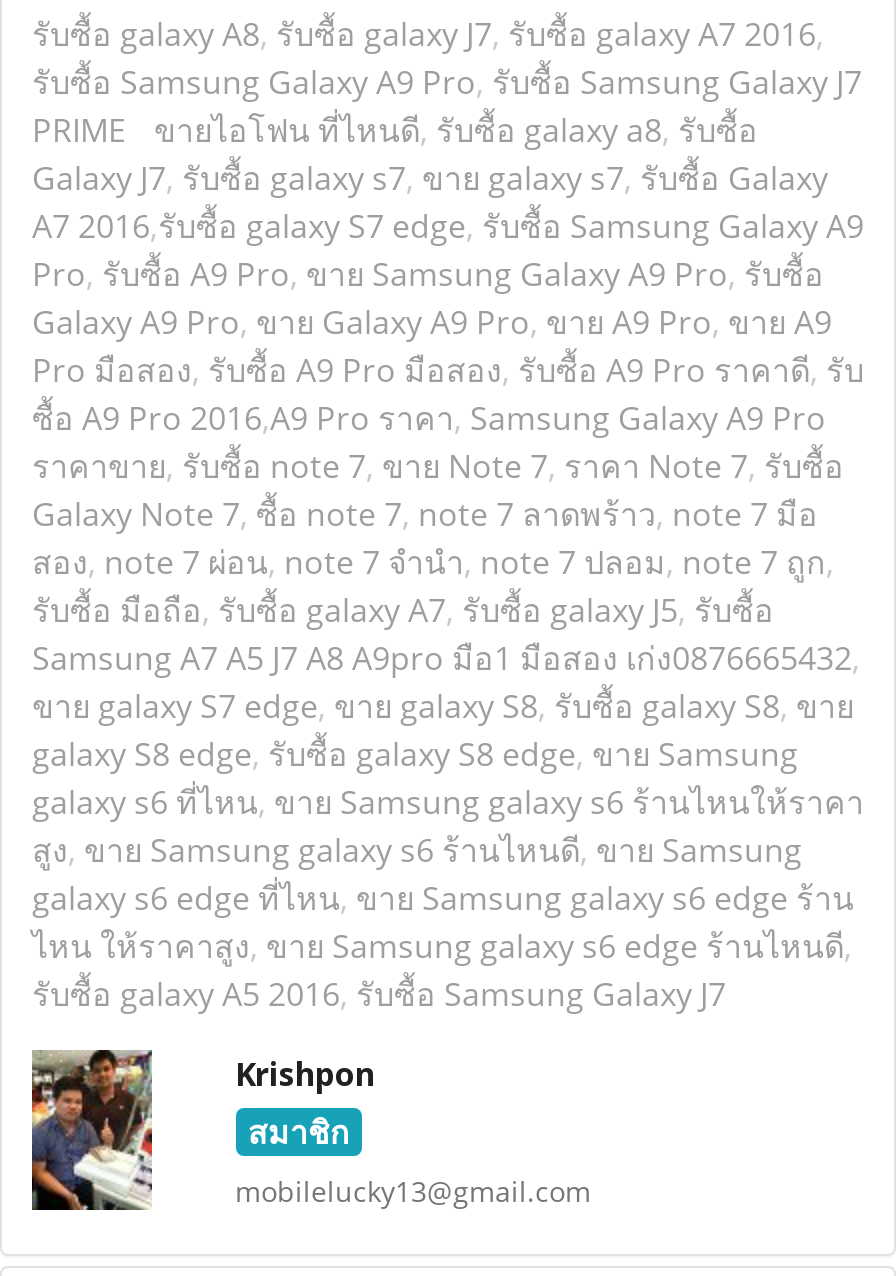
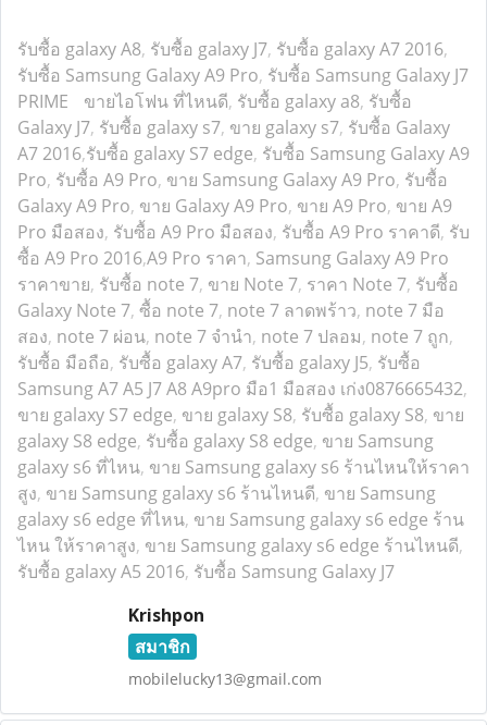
[30,1048,154,1212] [image] -> none

